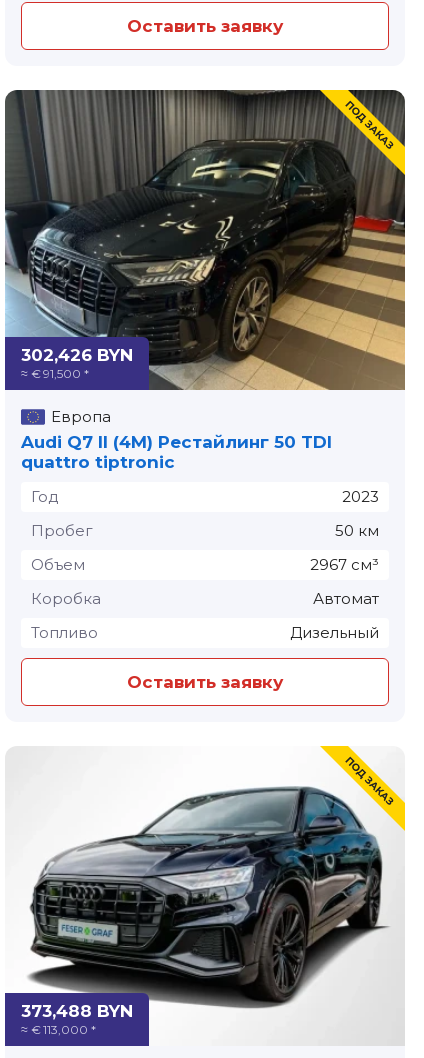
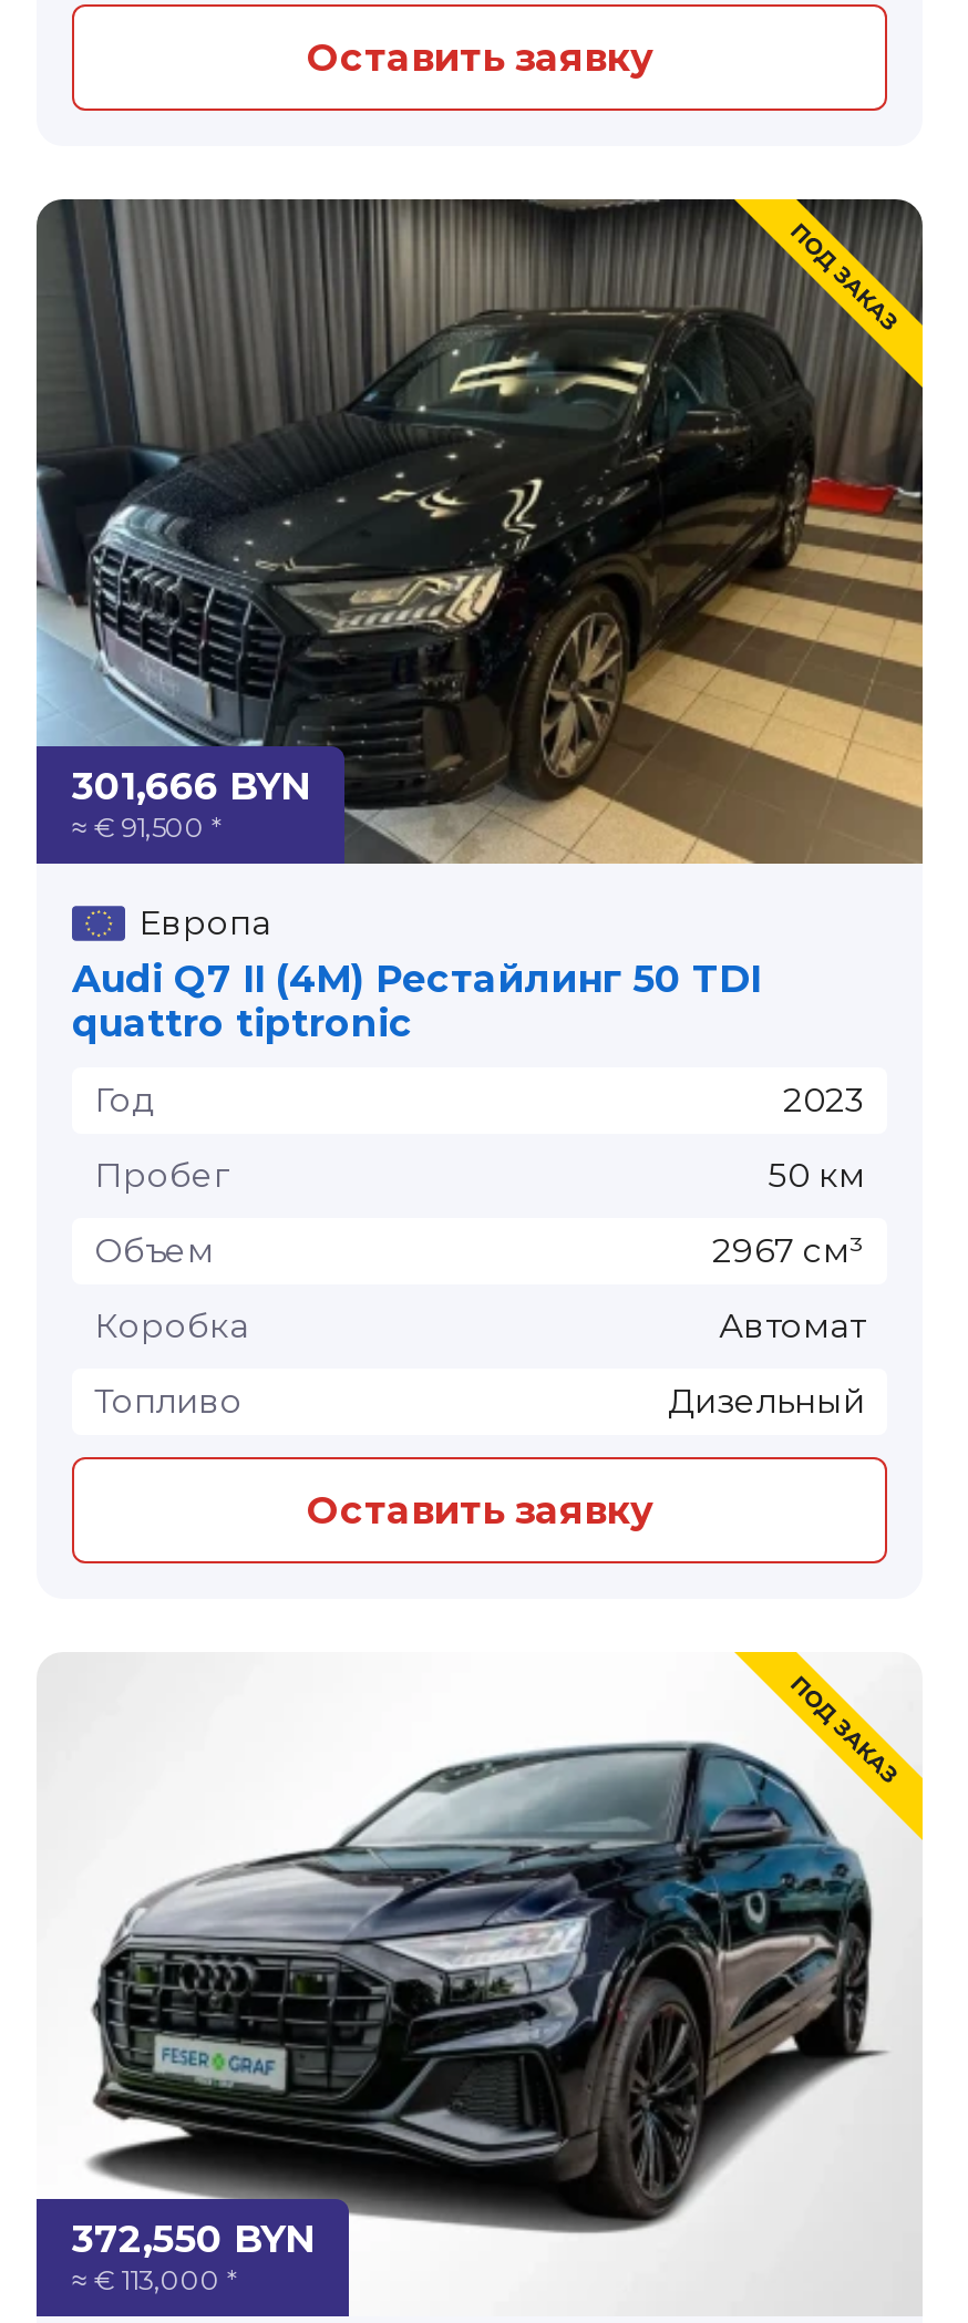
[21,345,133,365] 302,426 BYN -> [72,764,309,808] 301,666 BYN
[21,1001,133,1021] 373,488 BYN -> [72,2217,313,2261] 372,550 BYN

